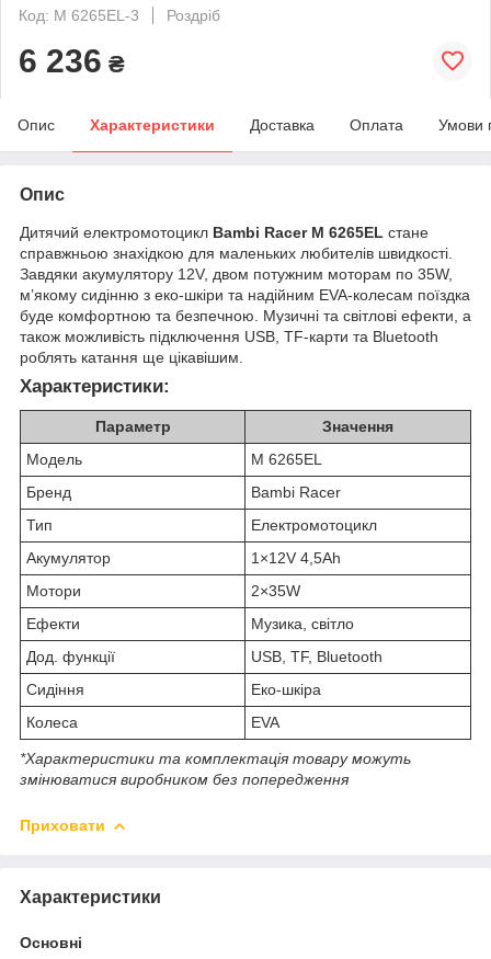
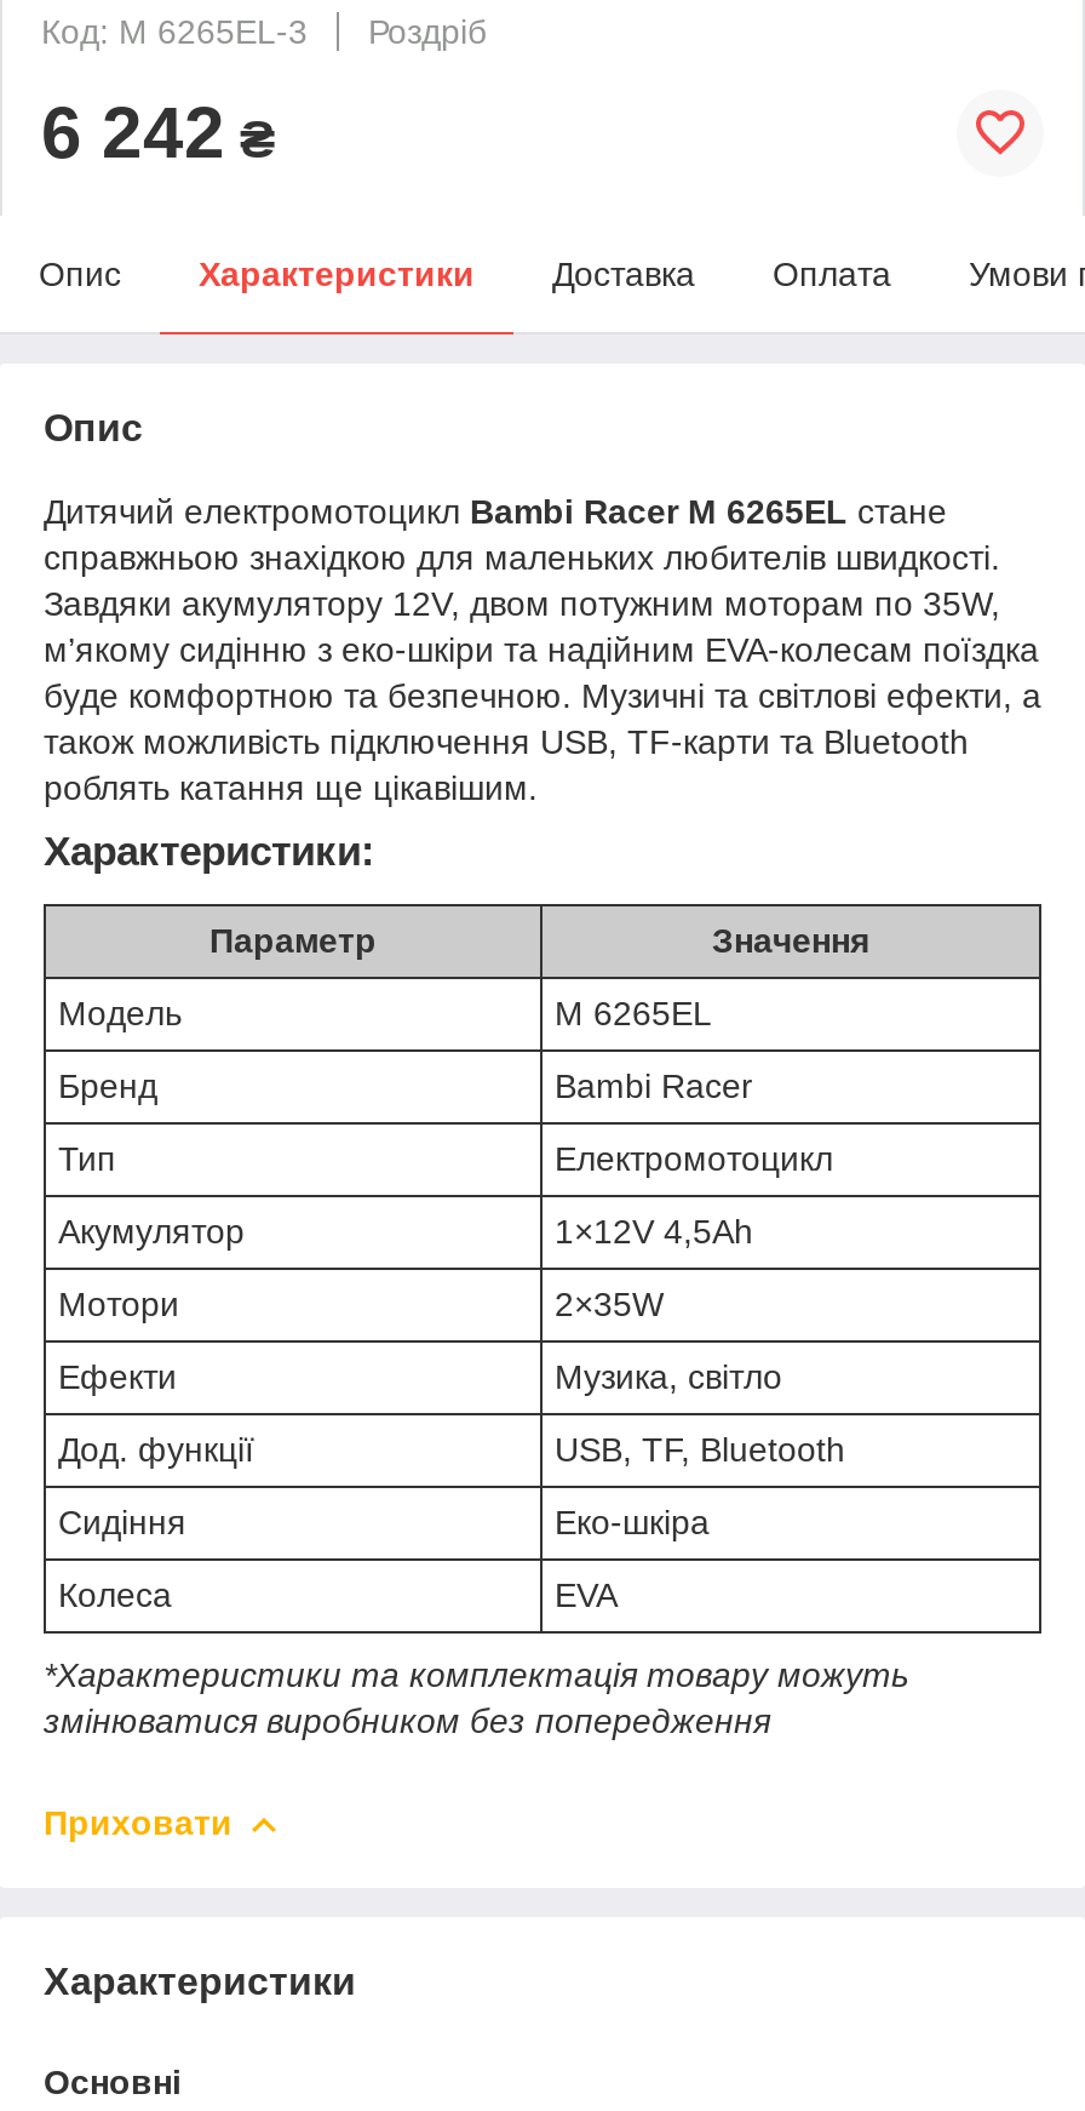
[19,43,125,79] 6 236 ₴ -> [41,92,276,172] 6 242 ₴

